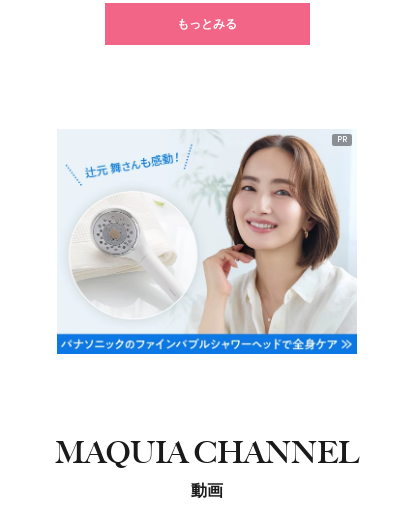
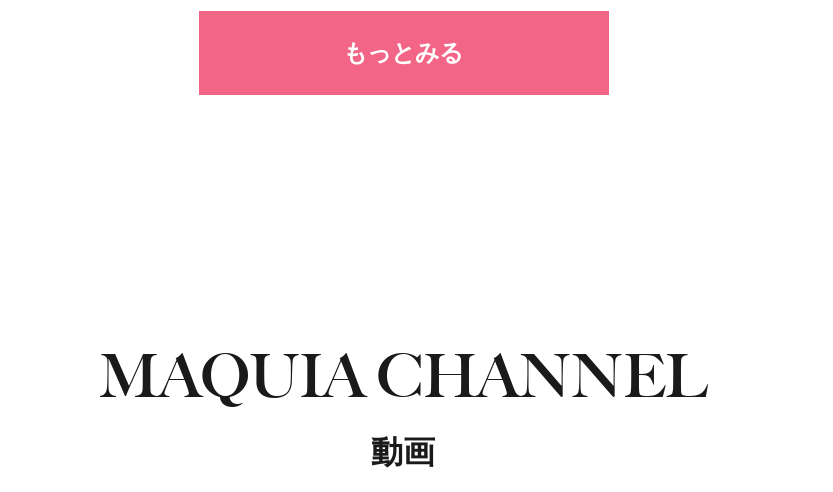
[56,129,358,355] [image] | PR -> none

